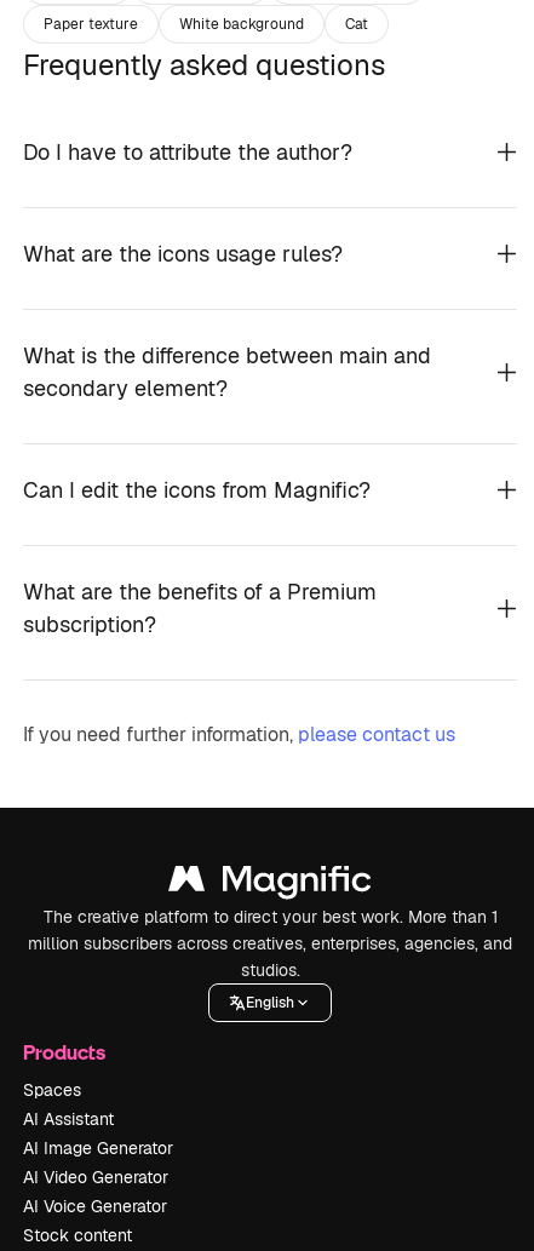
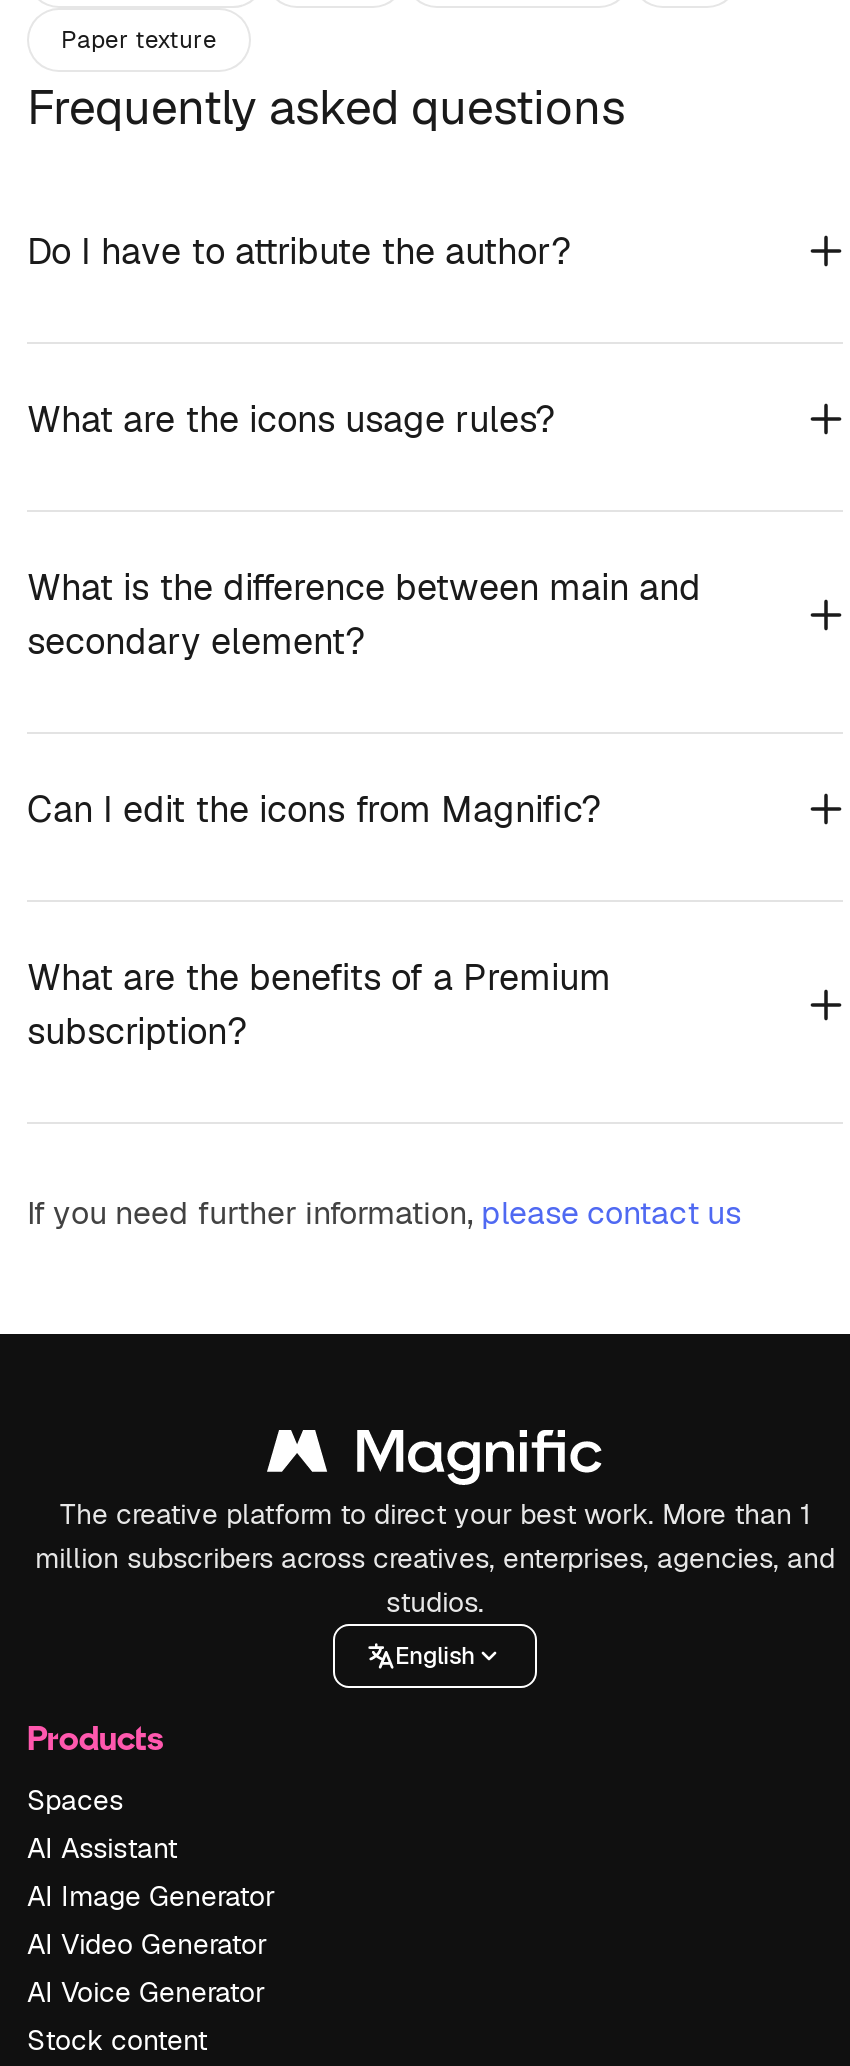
[179,14,368,33] White background | Cat -> none

